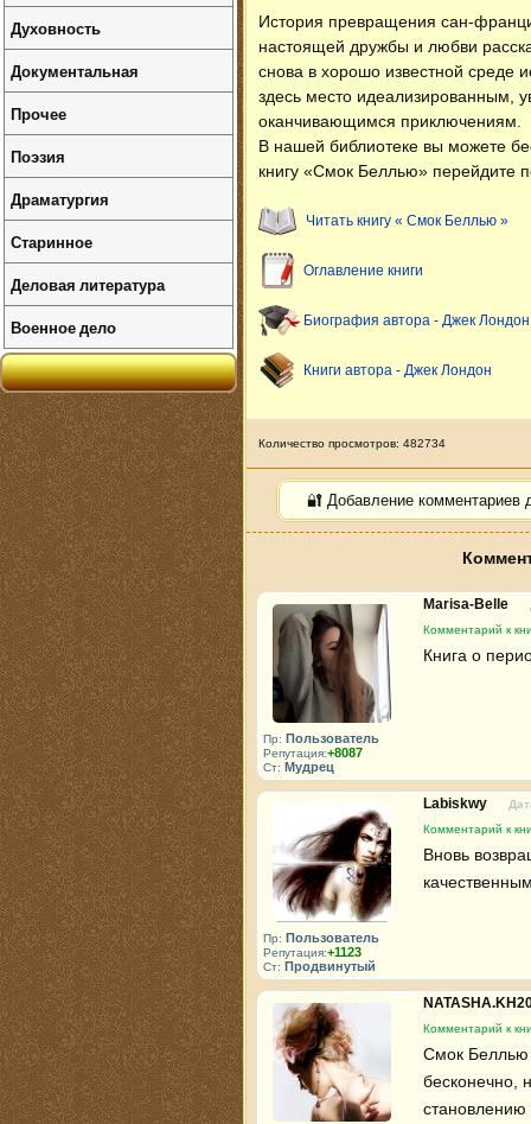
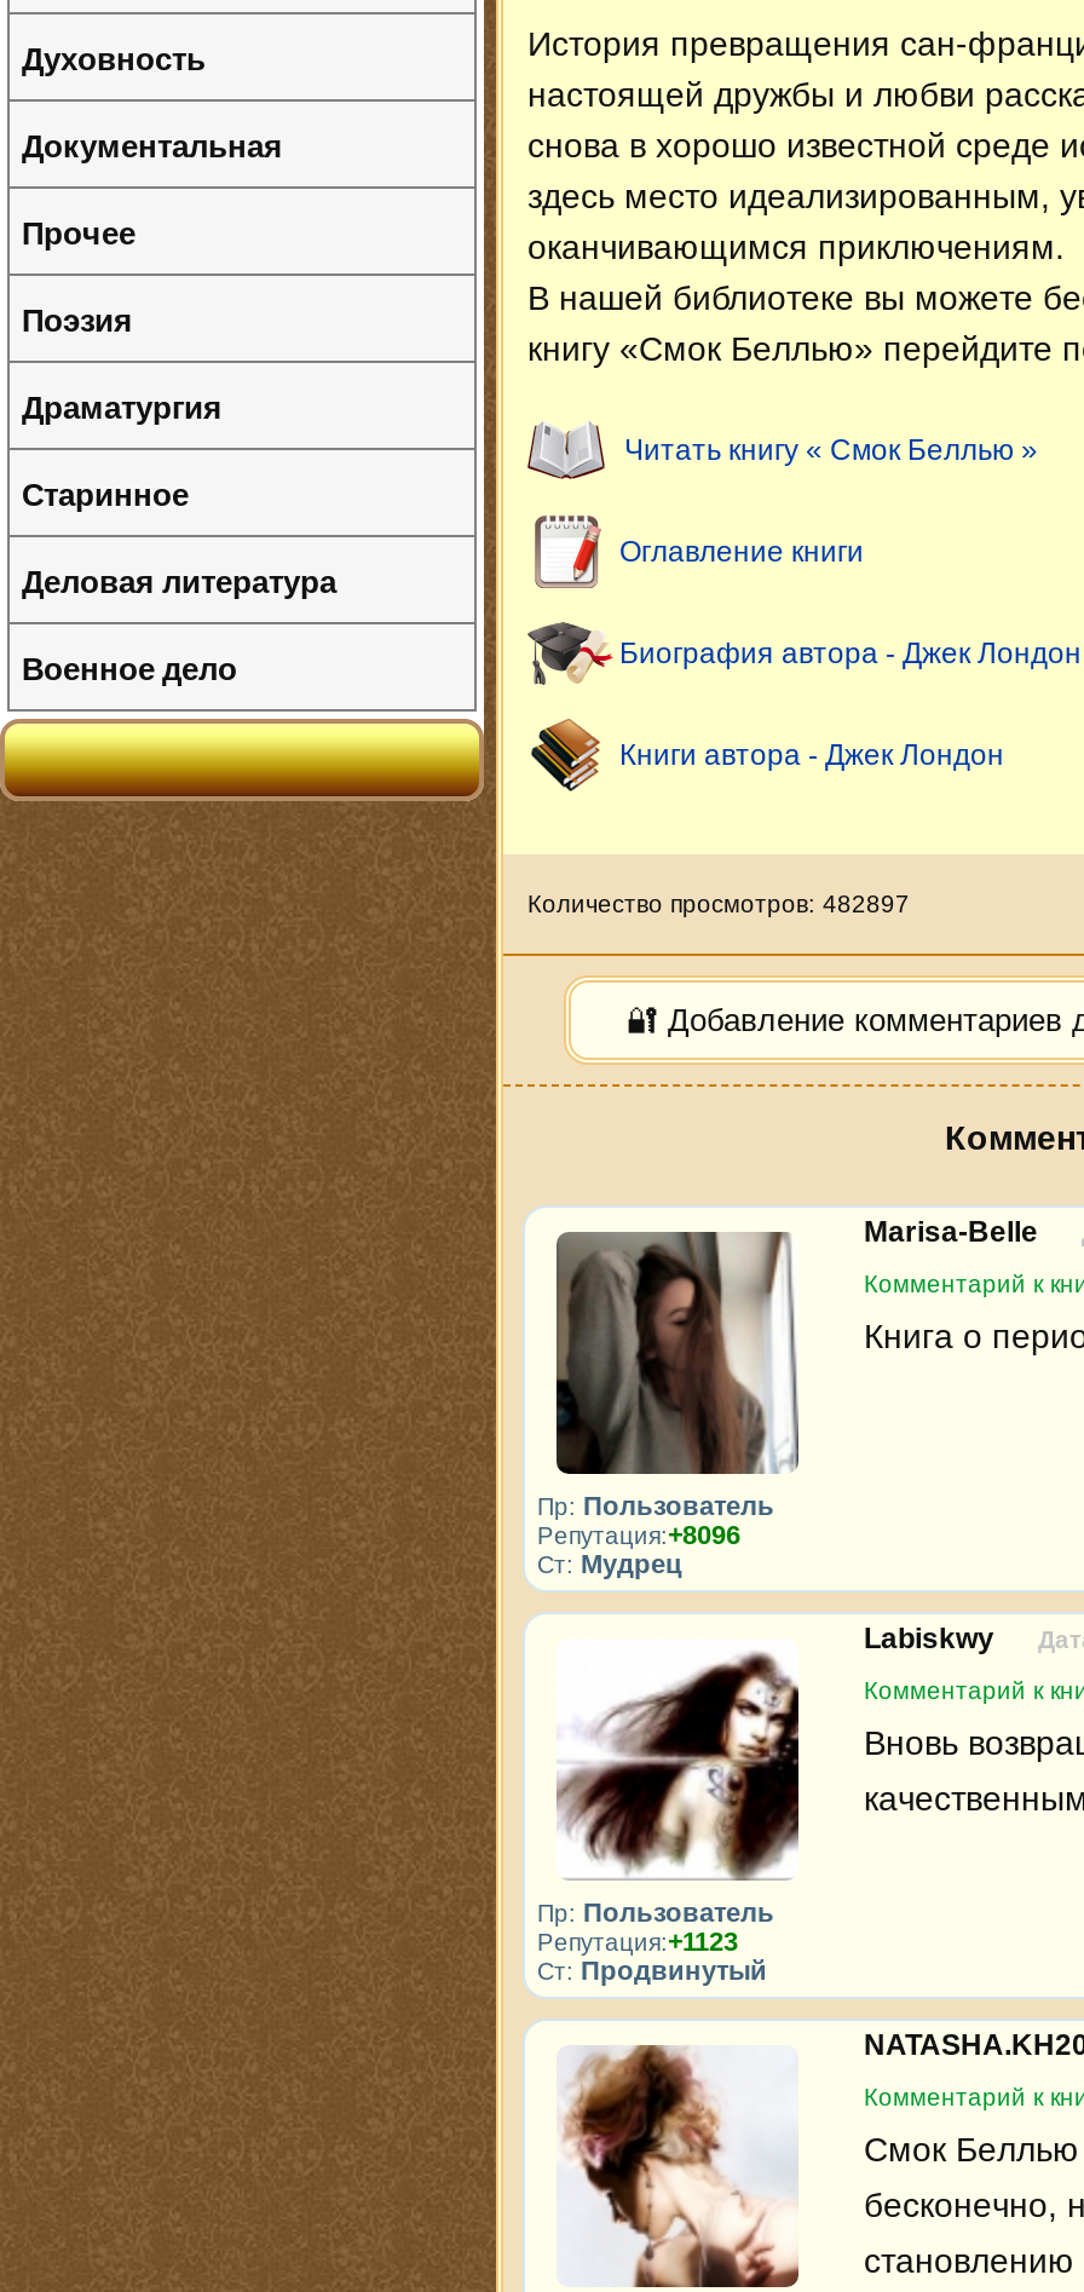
[258,437,446,450] Количество просмотров: 482734 -> [527,891,910,917] Количество просмотров: 482897
[263,745,363,760] Репутация:+8087 -> [537,1520,740,1549] Репутация:+8096

